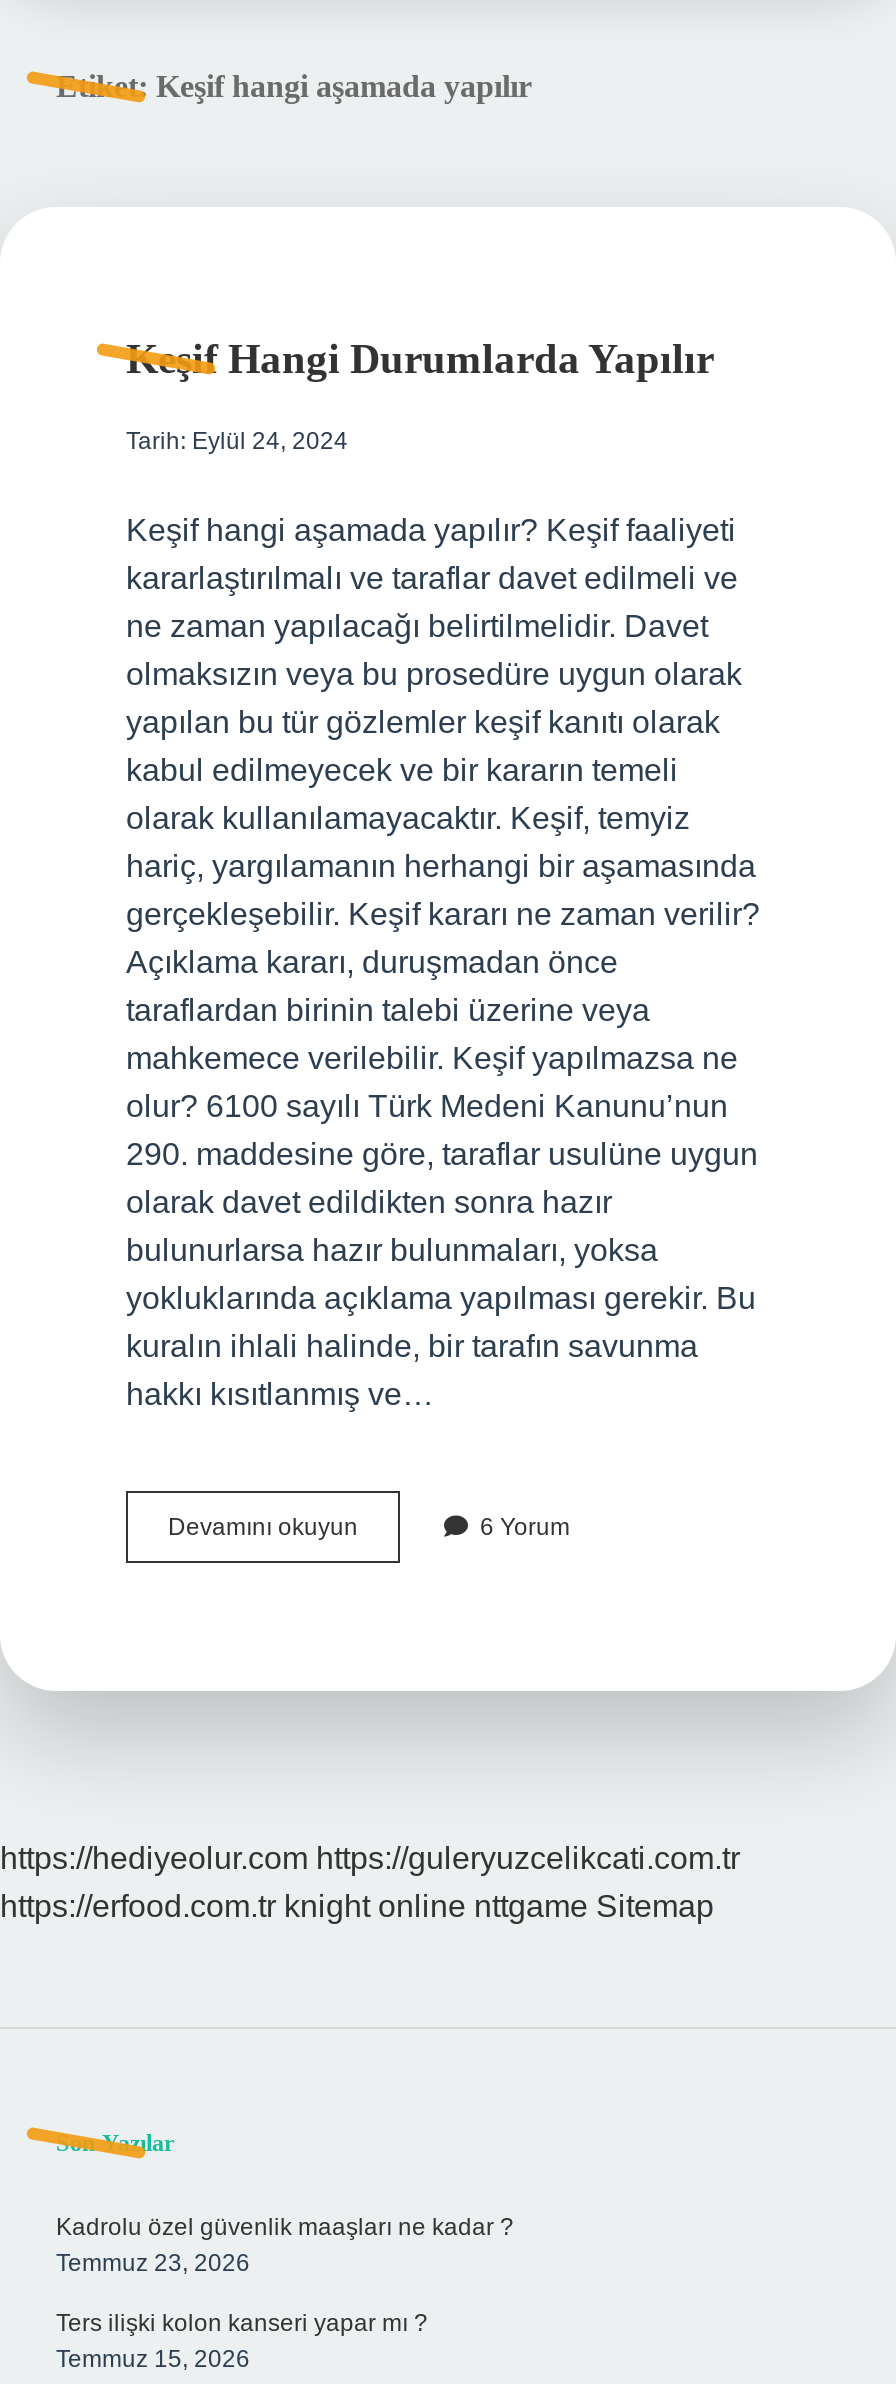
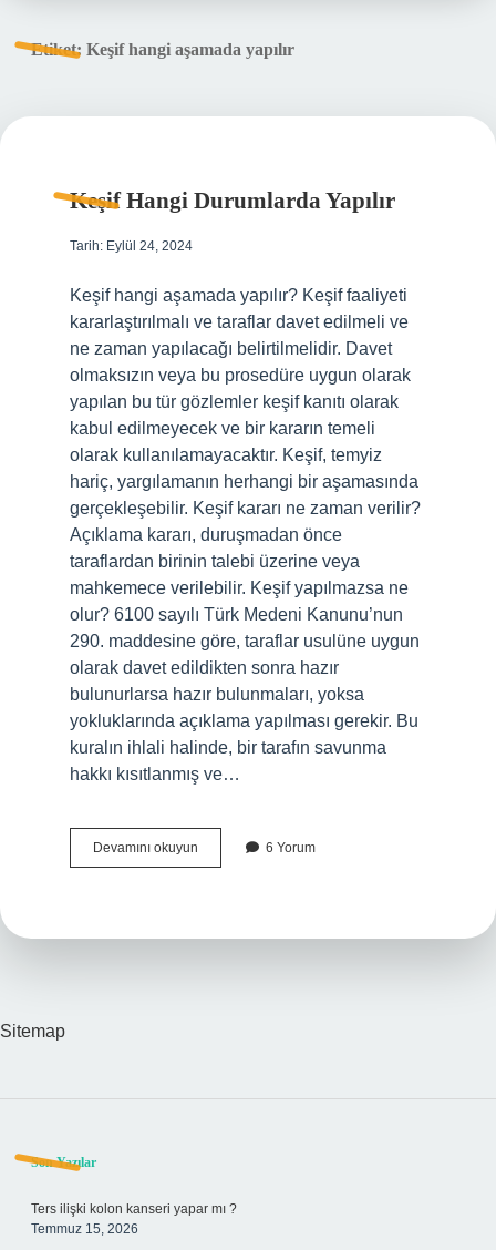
[0,1841,740,1923] https://hediyeolur.com https://guleryuzcelikcati.com.tr | https://erfood.com.tr knight online nttgame Sitemap -> [0,1022,65,1041] Sitemap
[56,2213,514,2277] Kadrolu özel güvenlik maaşları ne kadar ? | Temmuz 23, 2026 -> none

